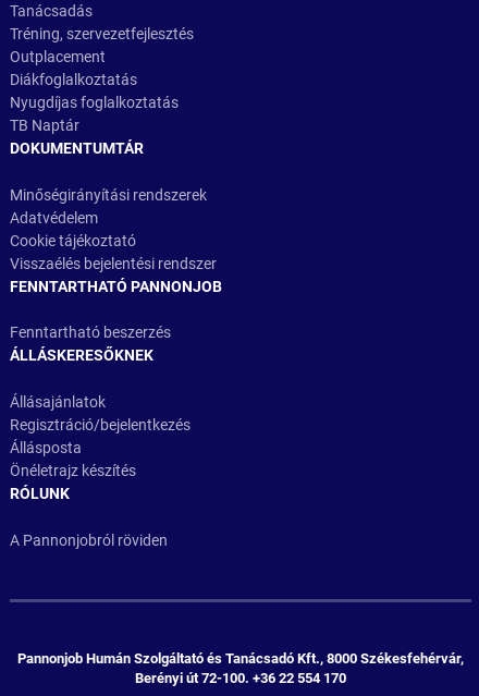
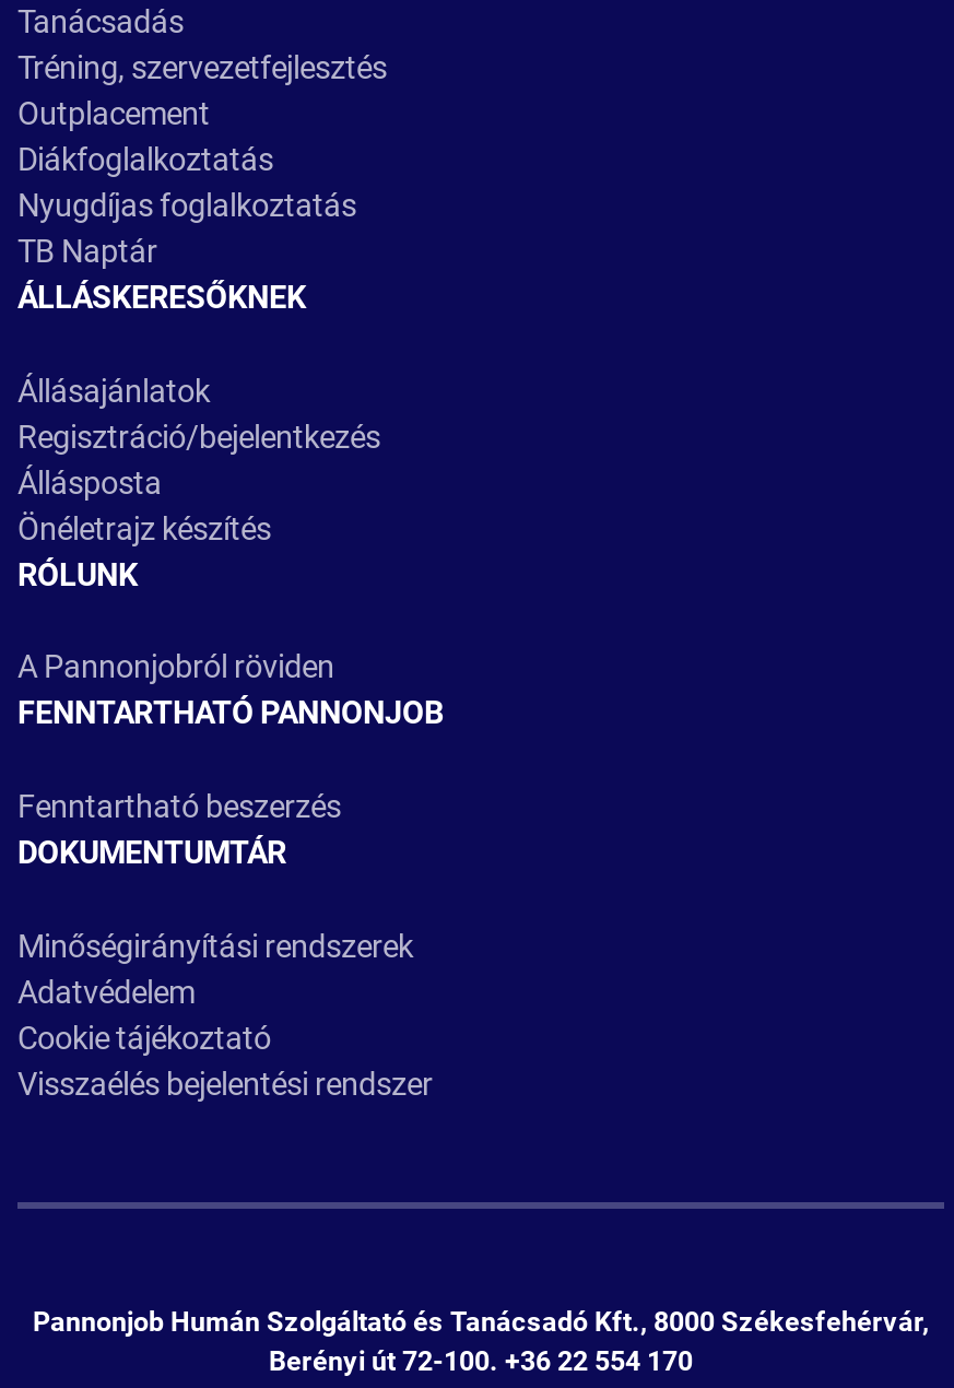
moved [10,140,222,342] -> [17,696,444,1103]: DOKUMENTUMTÁR | Minőségirányítási rendszerek | Adatvédelem | Cookie tájékoztató | Visszaélés bejelentési rendszer | FENNTARTHATÓ PANNONJOB | Fenntartható beszerzés
moved [10,347,191,550] -> [17,280,380,687]: ÁLLÁSKERESŐKNEK | Állásajánlatok | Regisztráció/bejelentkezés | Állásposta | Önéletrajz készítés | RÓLUNK | A Pannonjobról röviden

